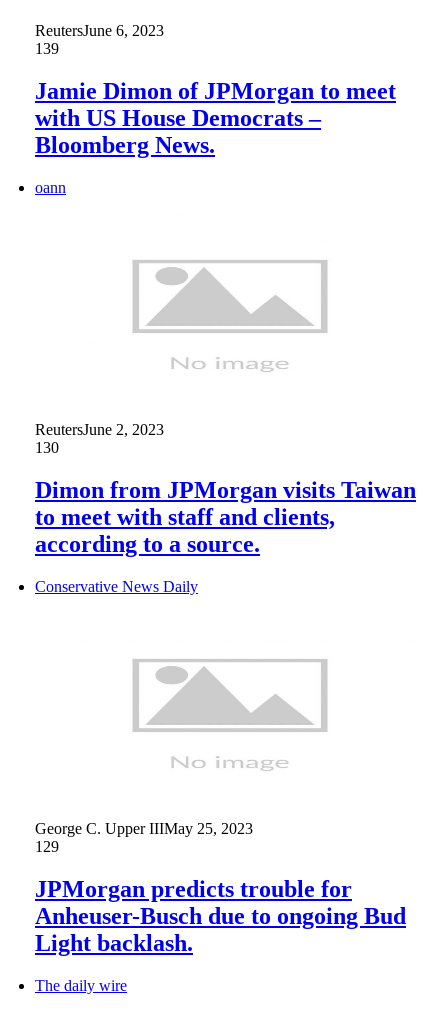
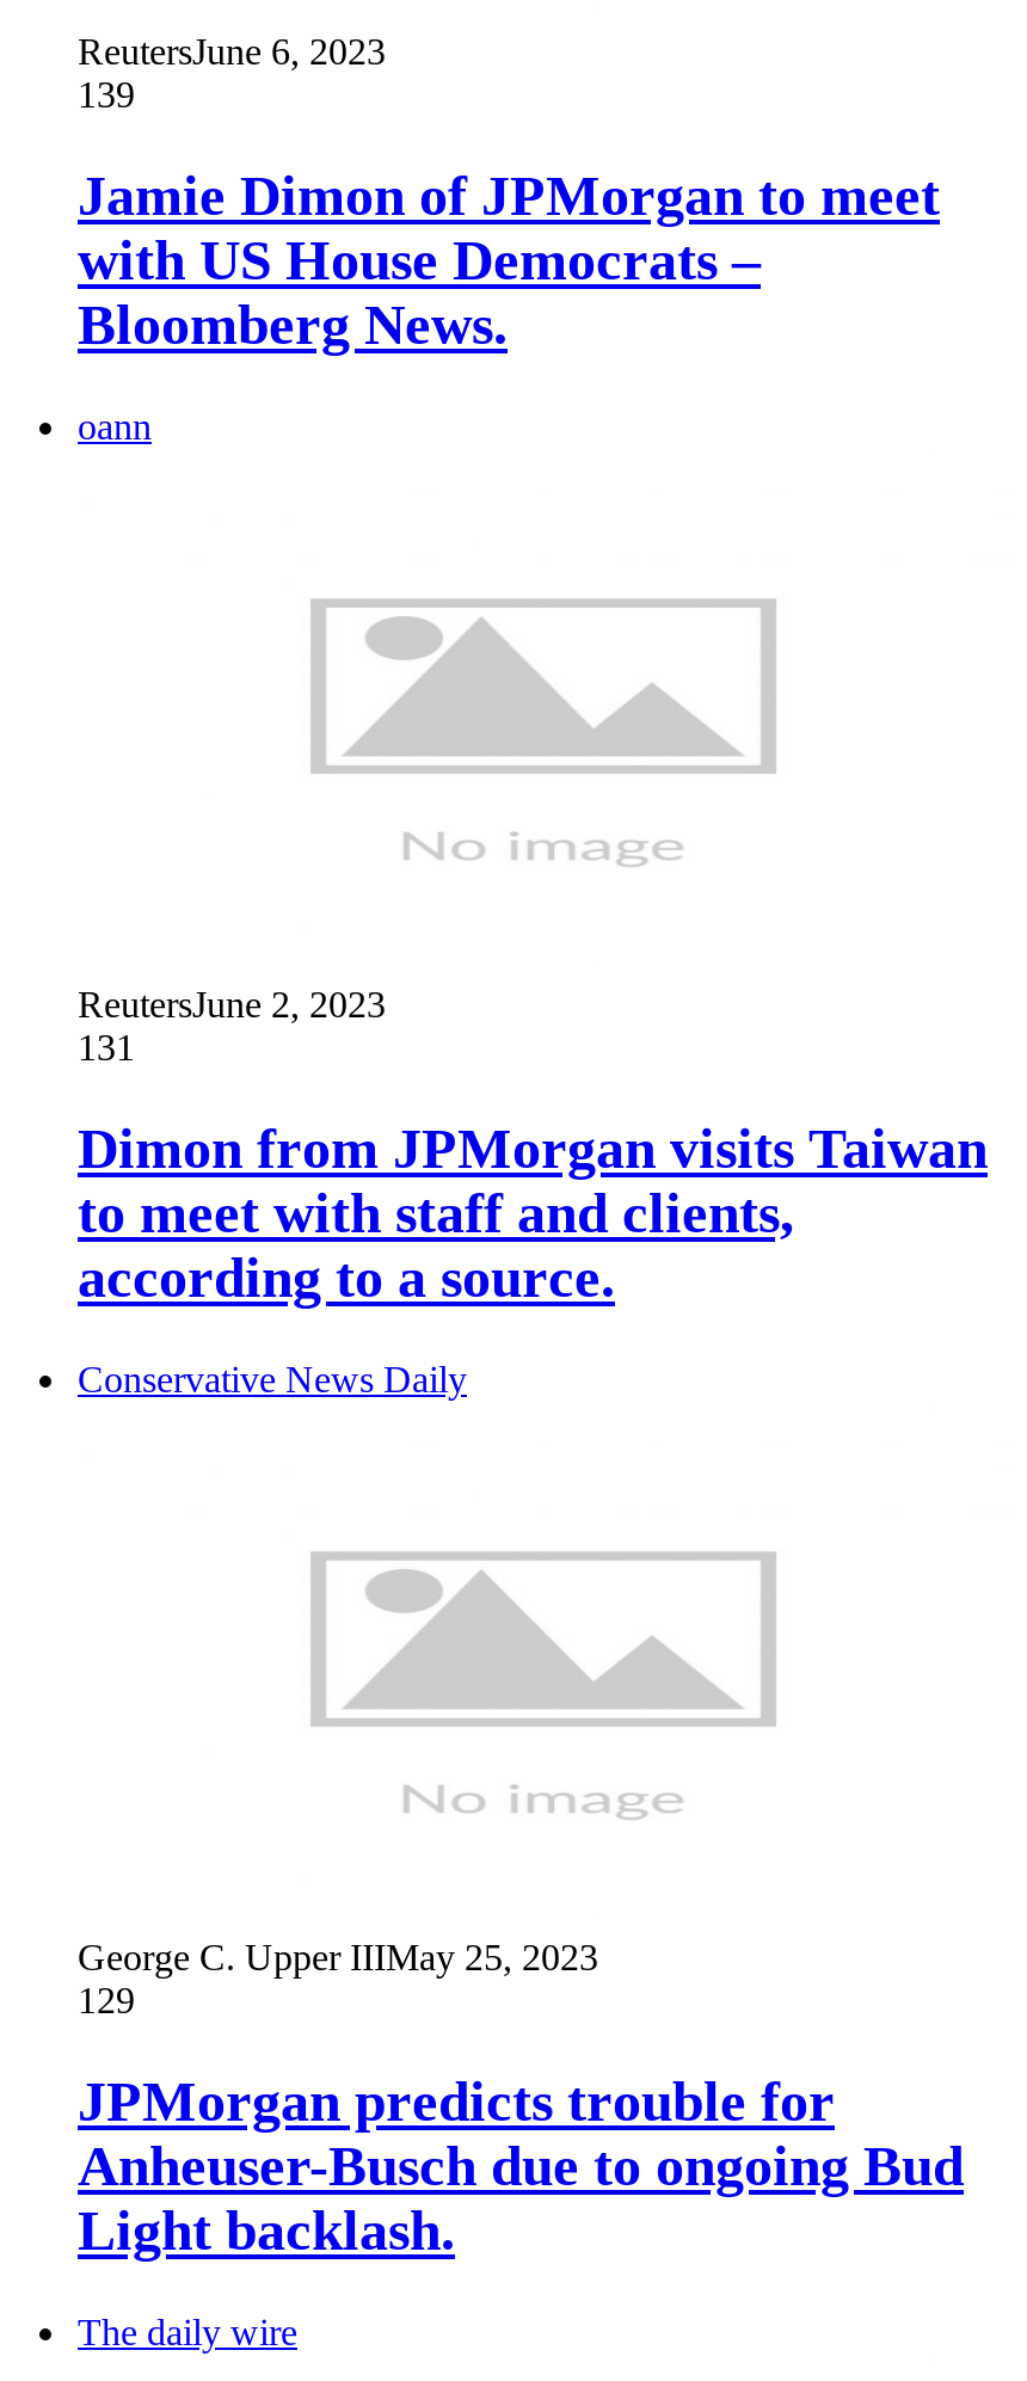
[35,439,59,456] 130 -> [78,1027,135,1067] 131

